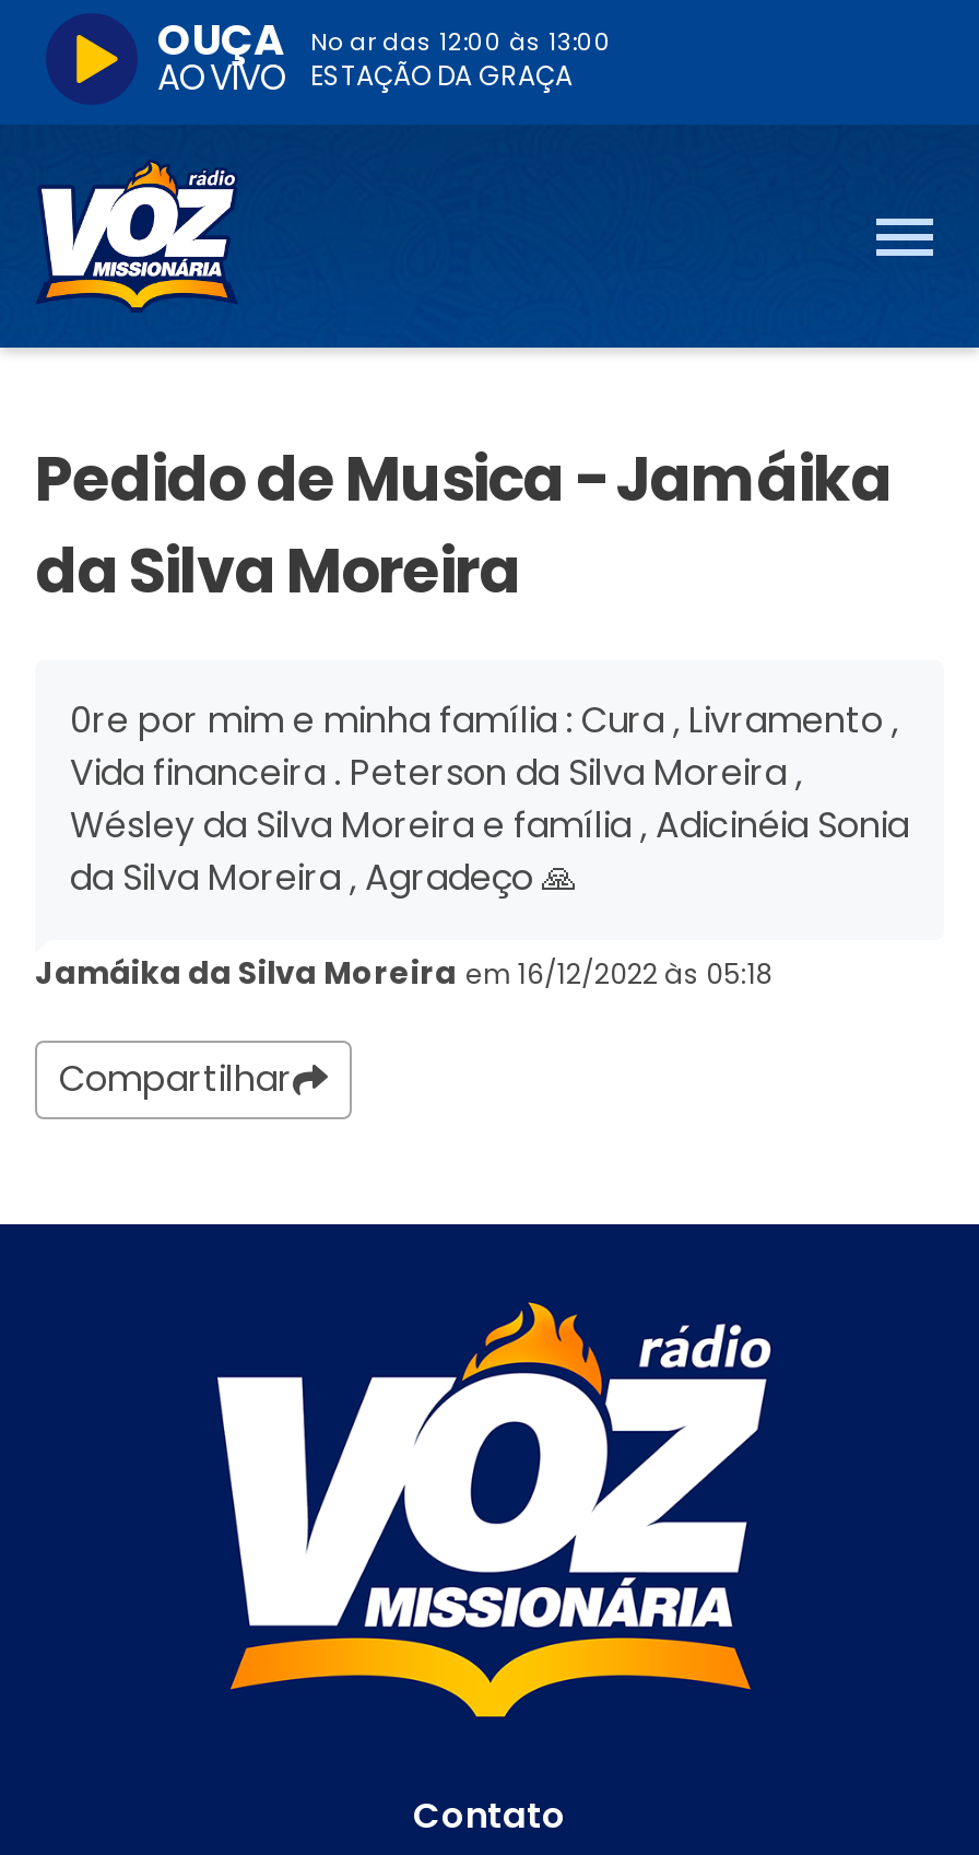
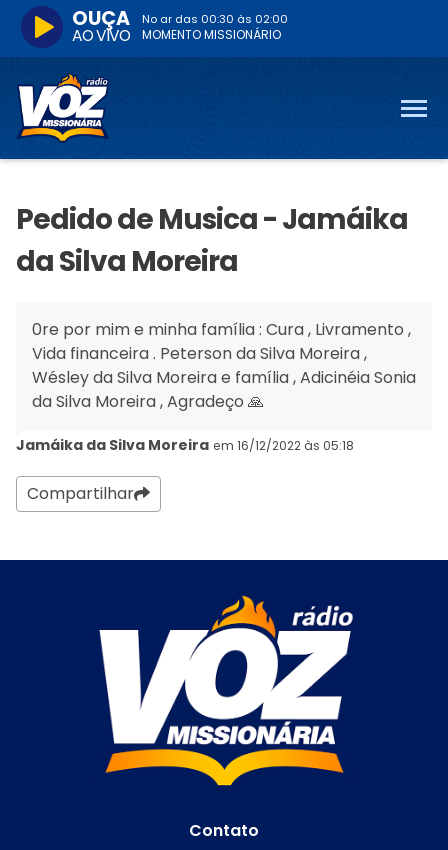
[310,24,612,94] No ar das 12:00 às 13:00 | ESTAÇÃO DA GRAÇA -> [142,11,288,43] No ar das 00:30 às 02:00 | MOMENTO MISSIONÁRIO

